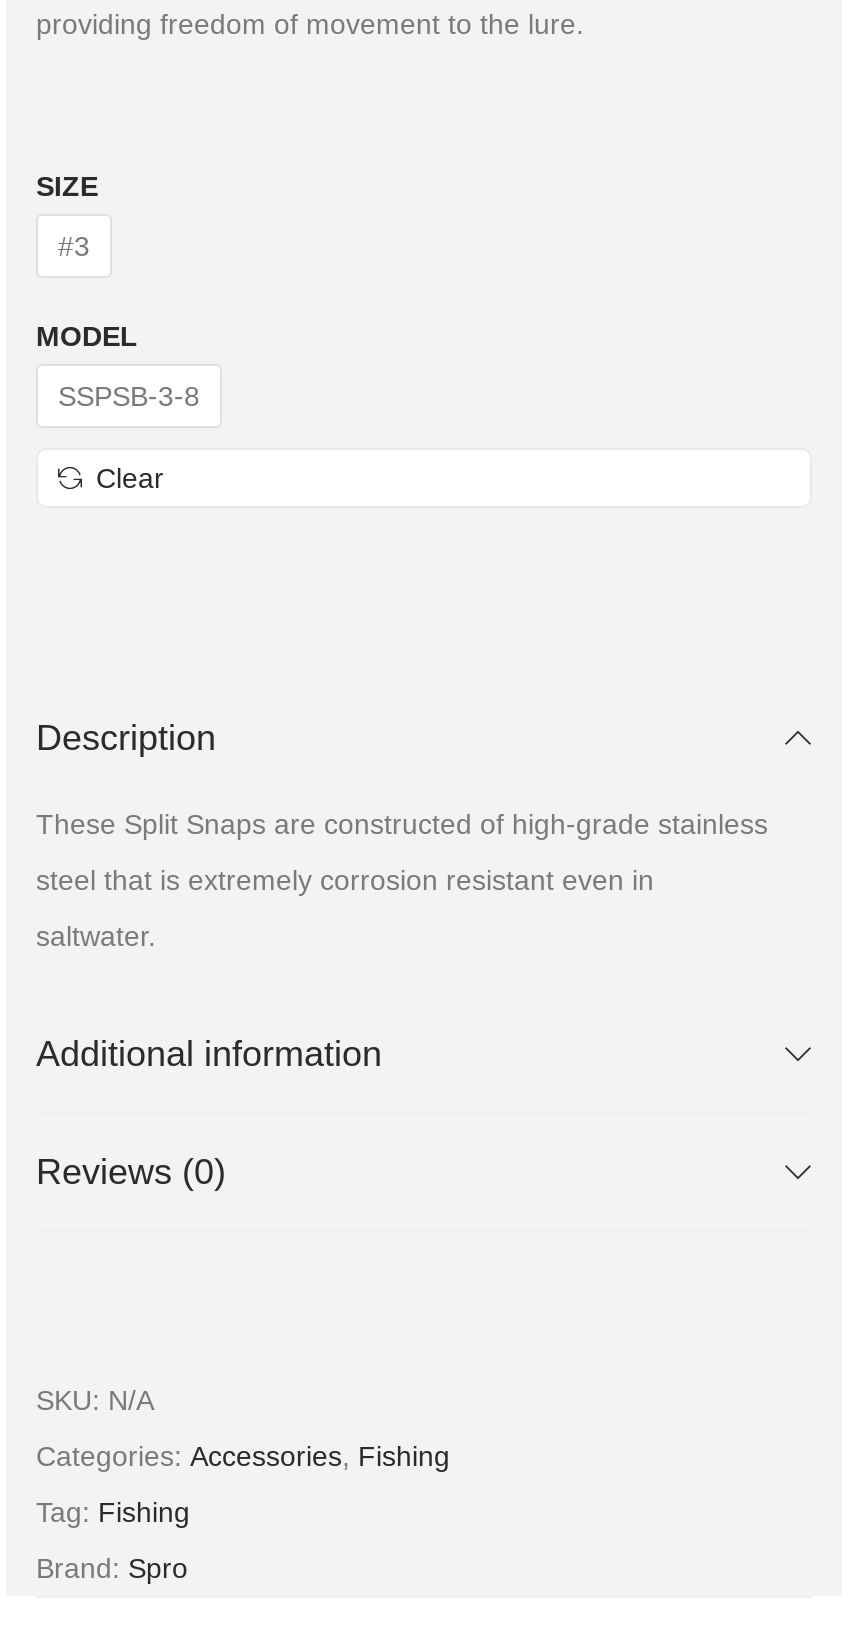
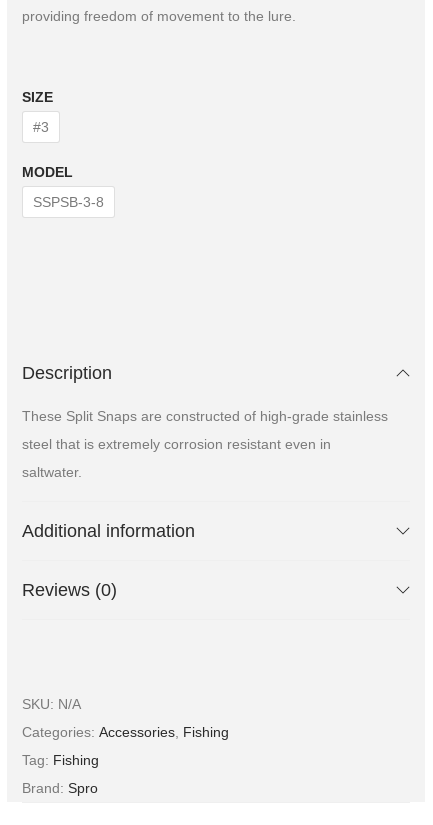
[96,463,164,495] Clear -> none

